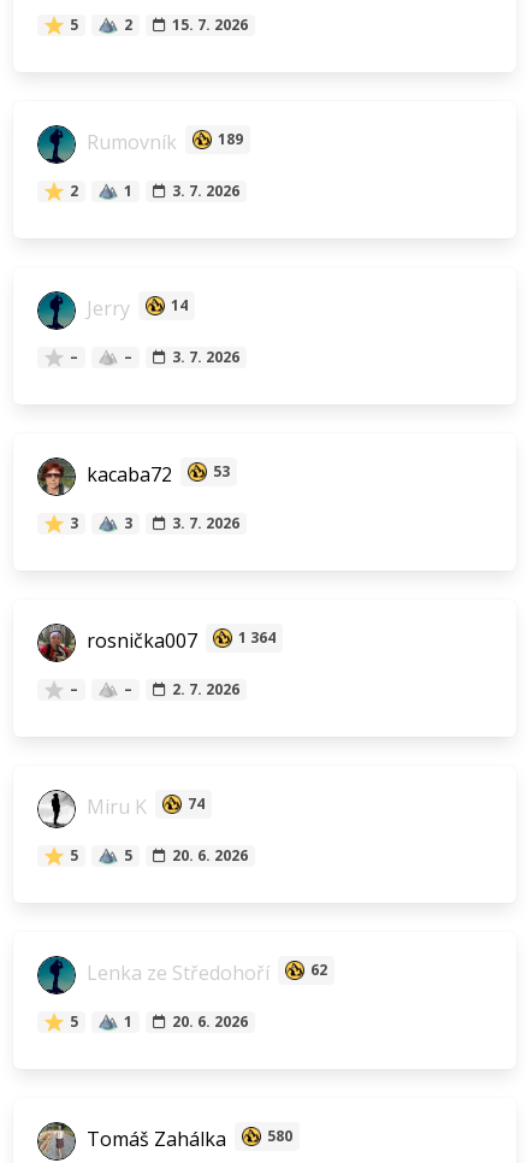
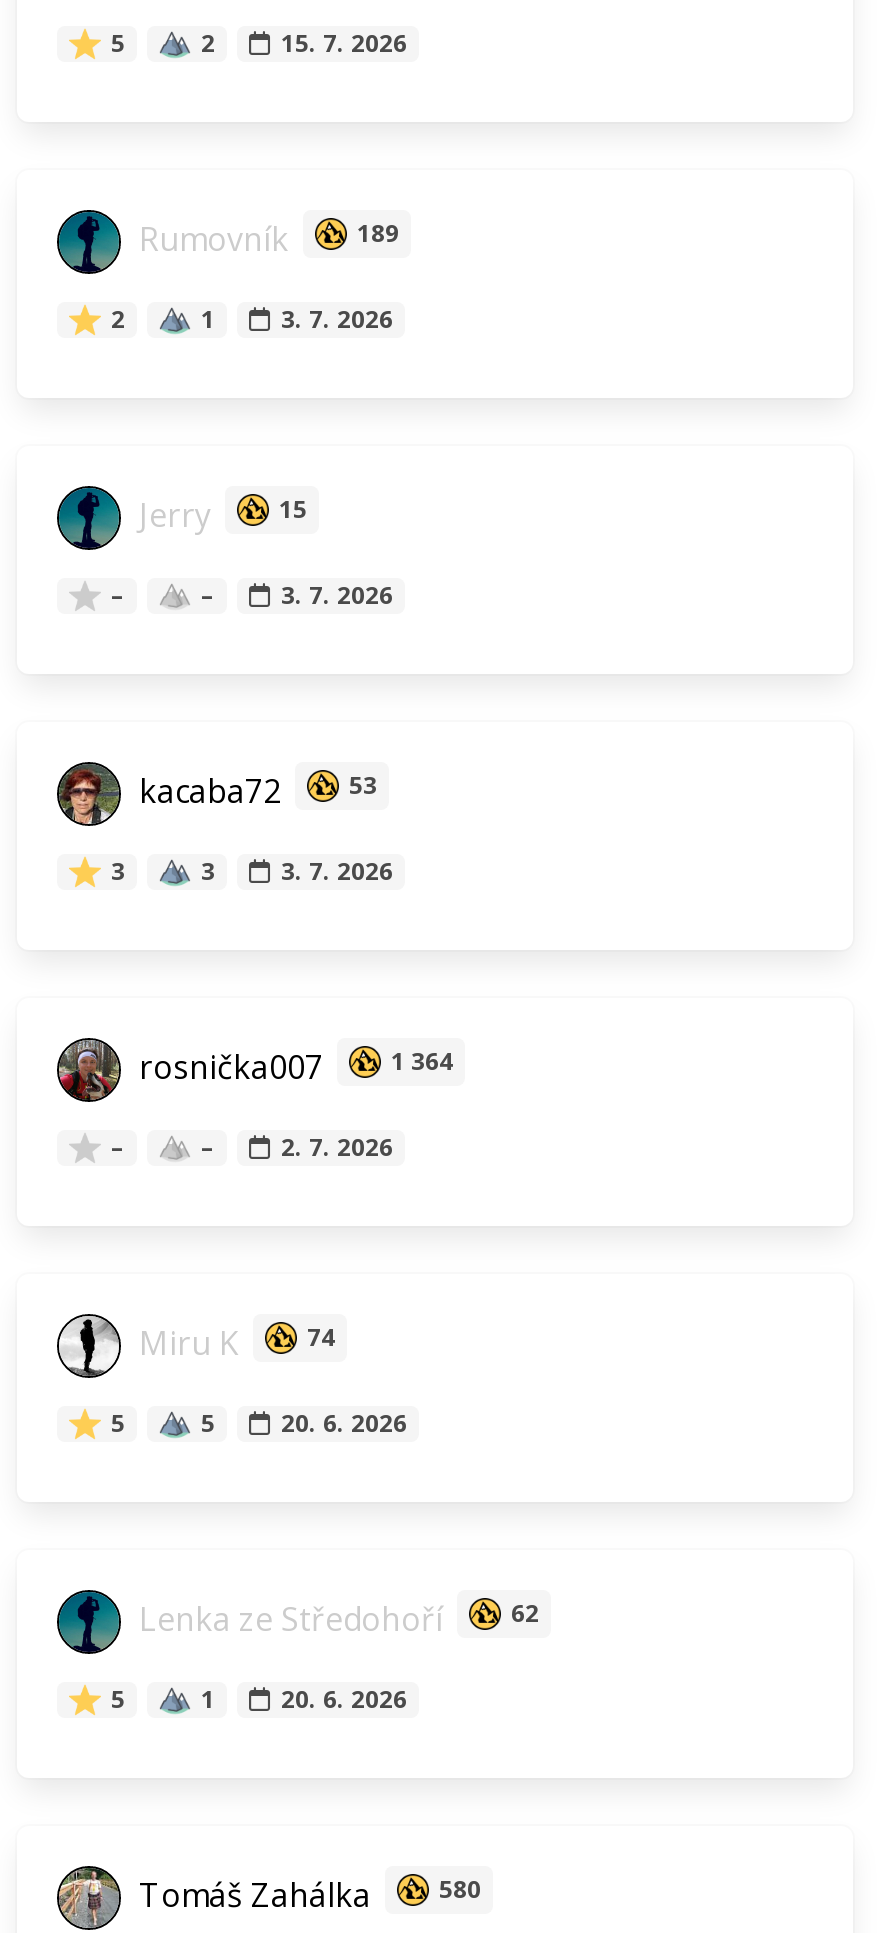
[82,295,188,321] Jerry 14 -> [131,492,307,536] Jerry 15

